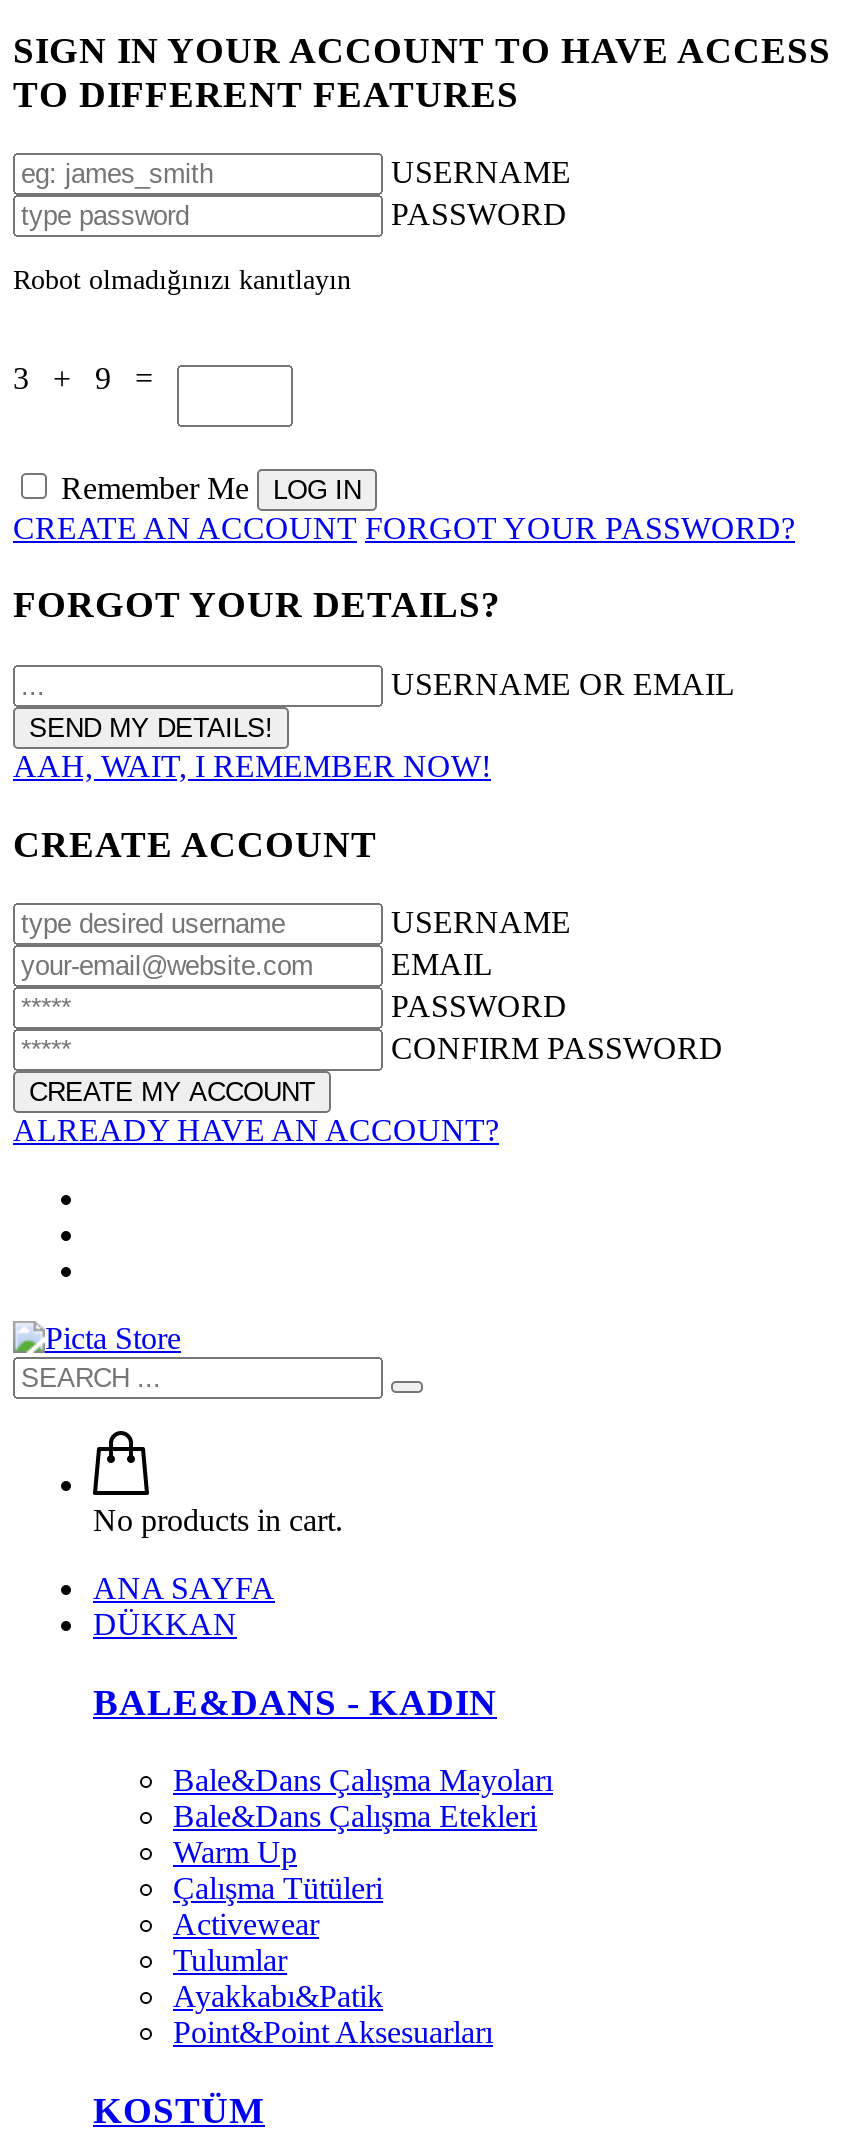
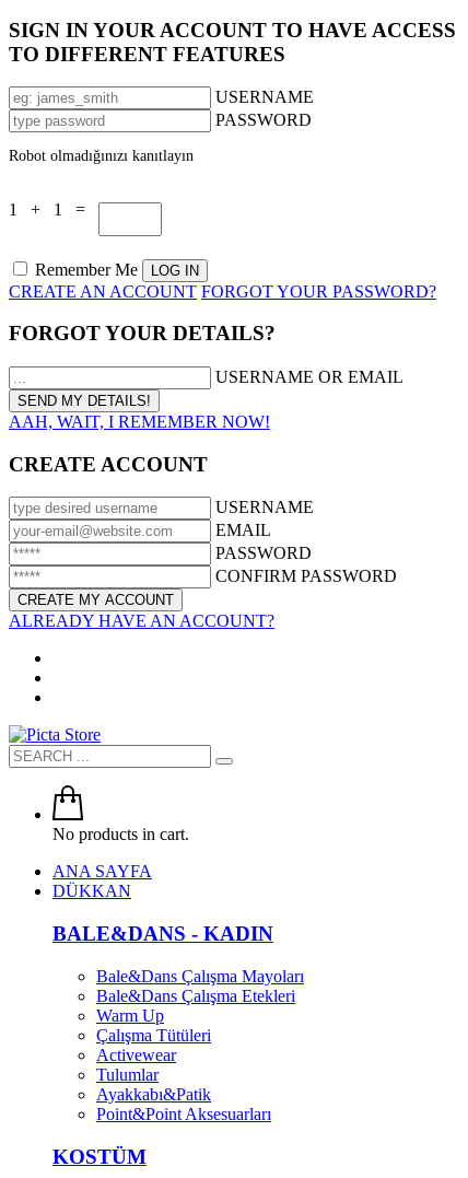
[13,362,177,396] 3 + 9 = -> [9,201,98,219] 1 + 1 =

